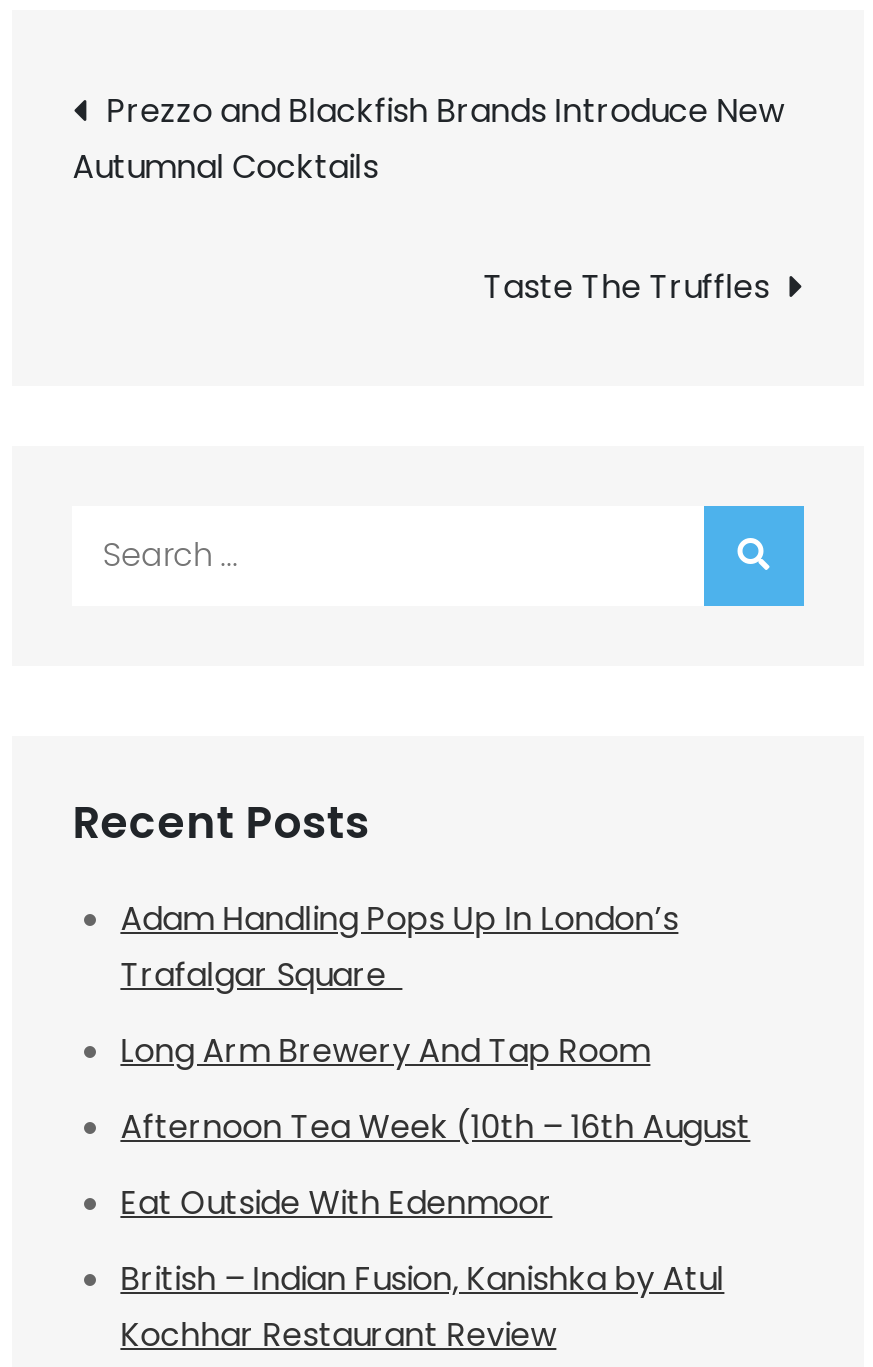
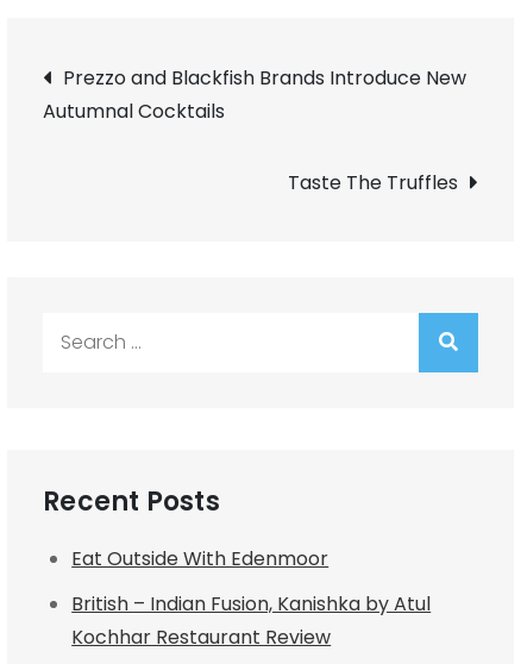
[120,895,750,1149] Adam Handling Pops Up In London’s | Trafalgar Square | Long Arm Brewery And Tap Room | Afternoon Tea Week (10th – 16th August -> none

